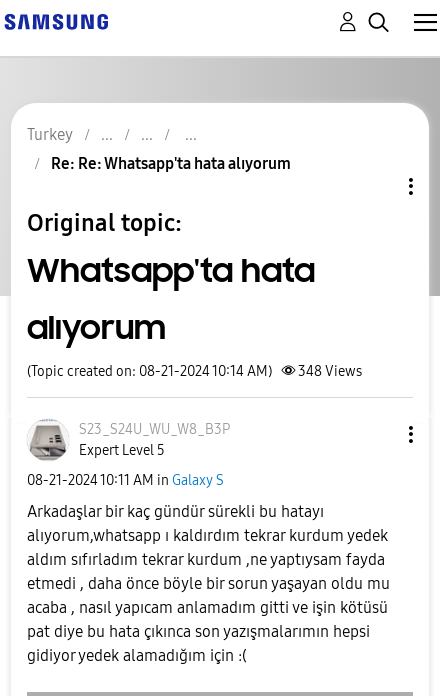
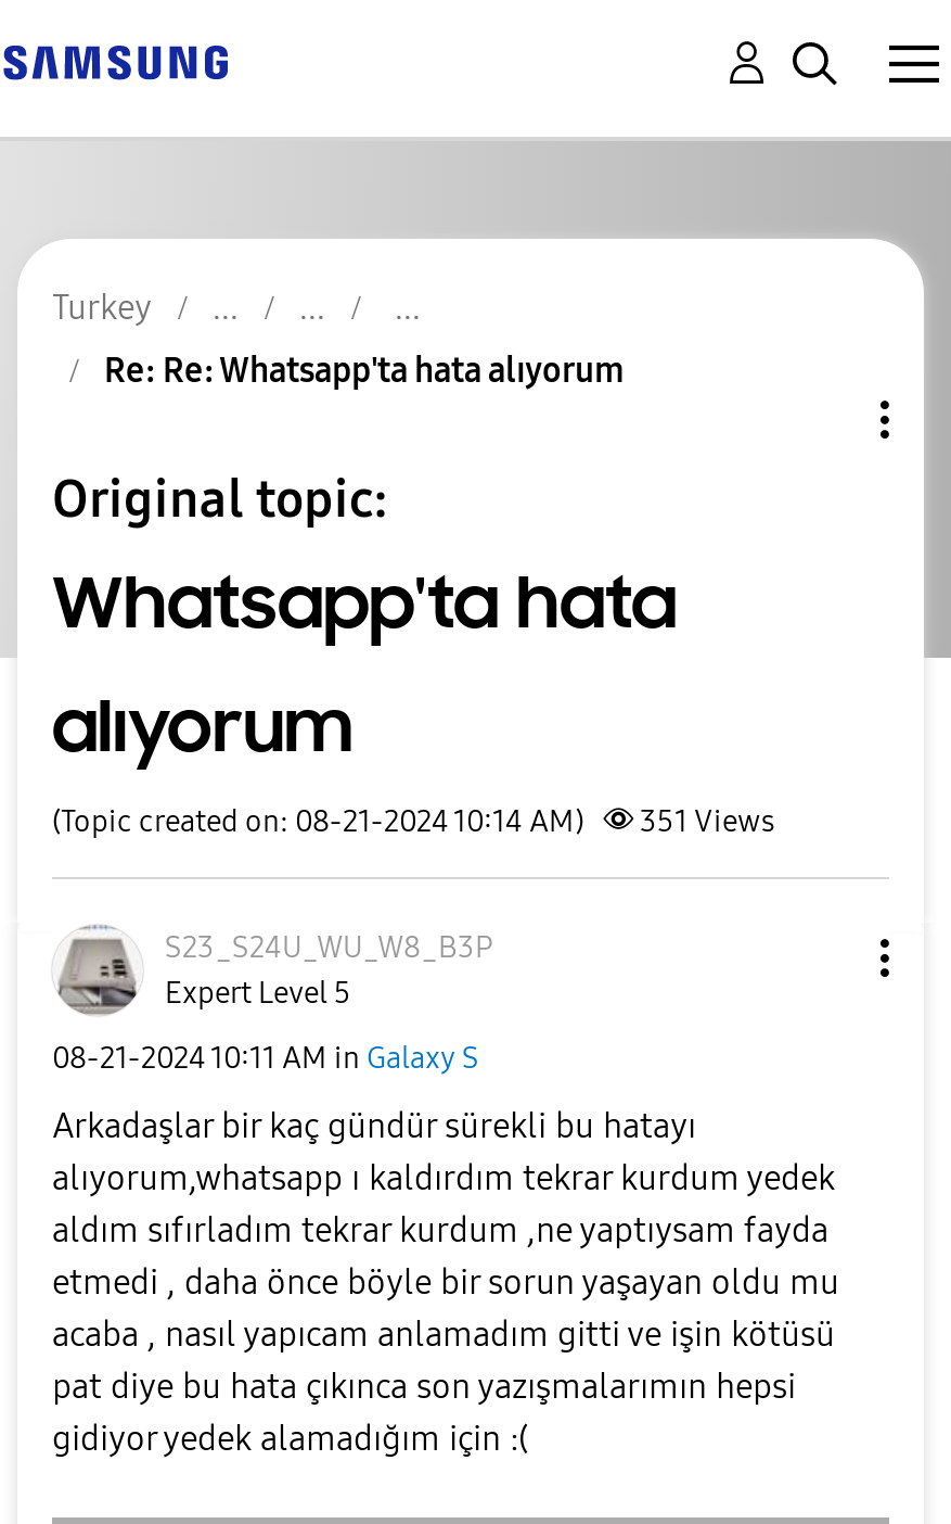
[27,363,362,380] (Topic created on: 08-21-2024 10:14 AM) 348 Views -> [52,803,774,840] (Topic created on: 08-21-2024 10:14 AM) 351 Views

